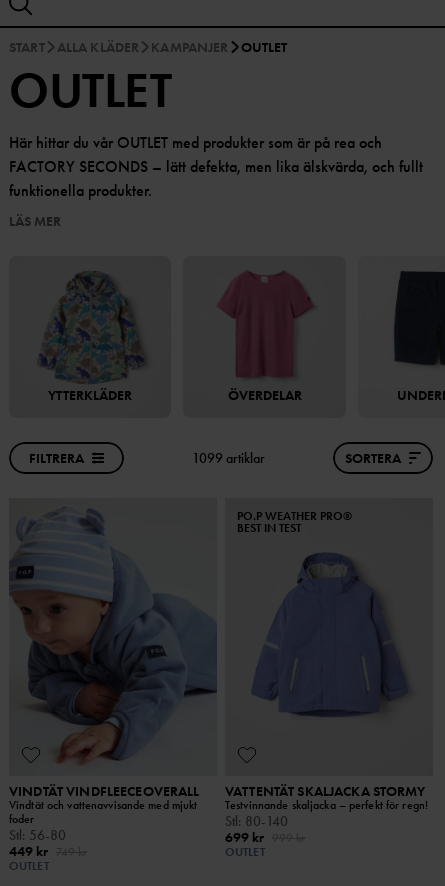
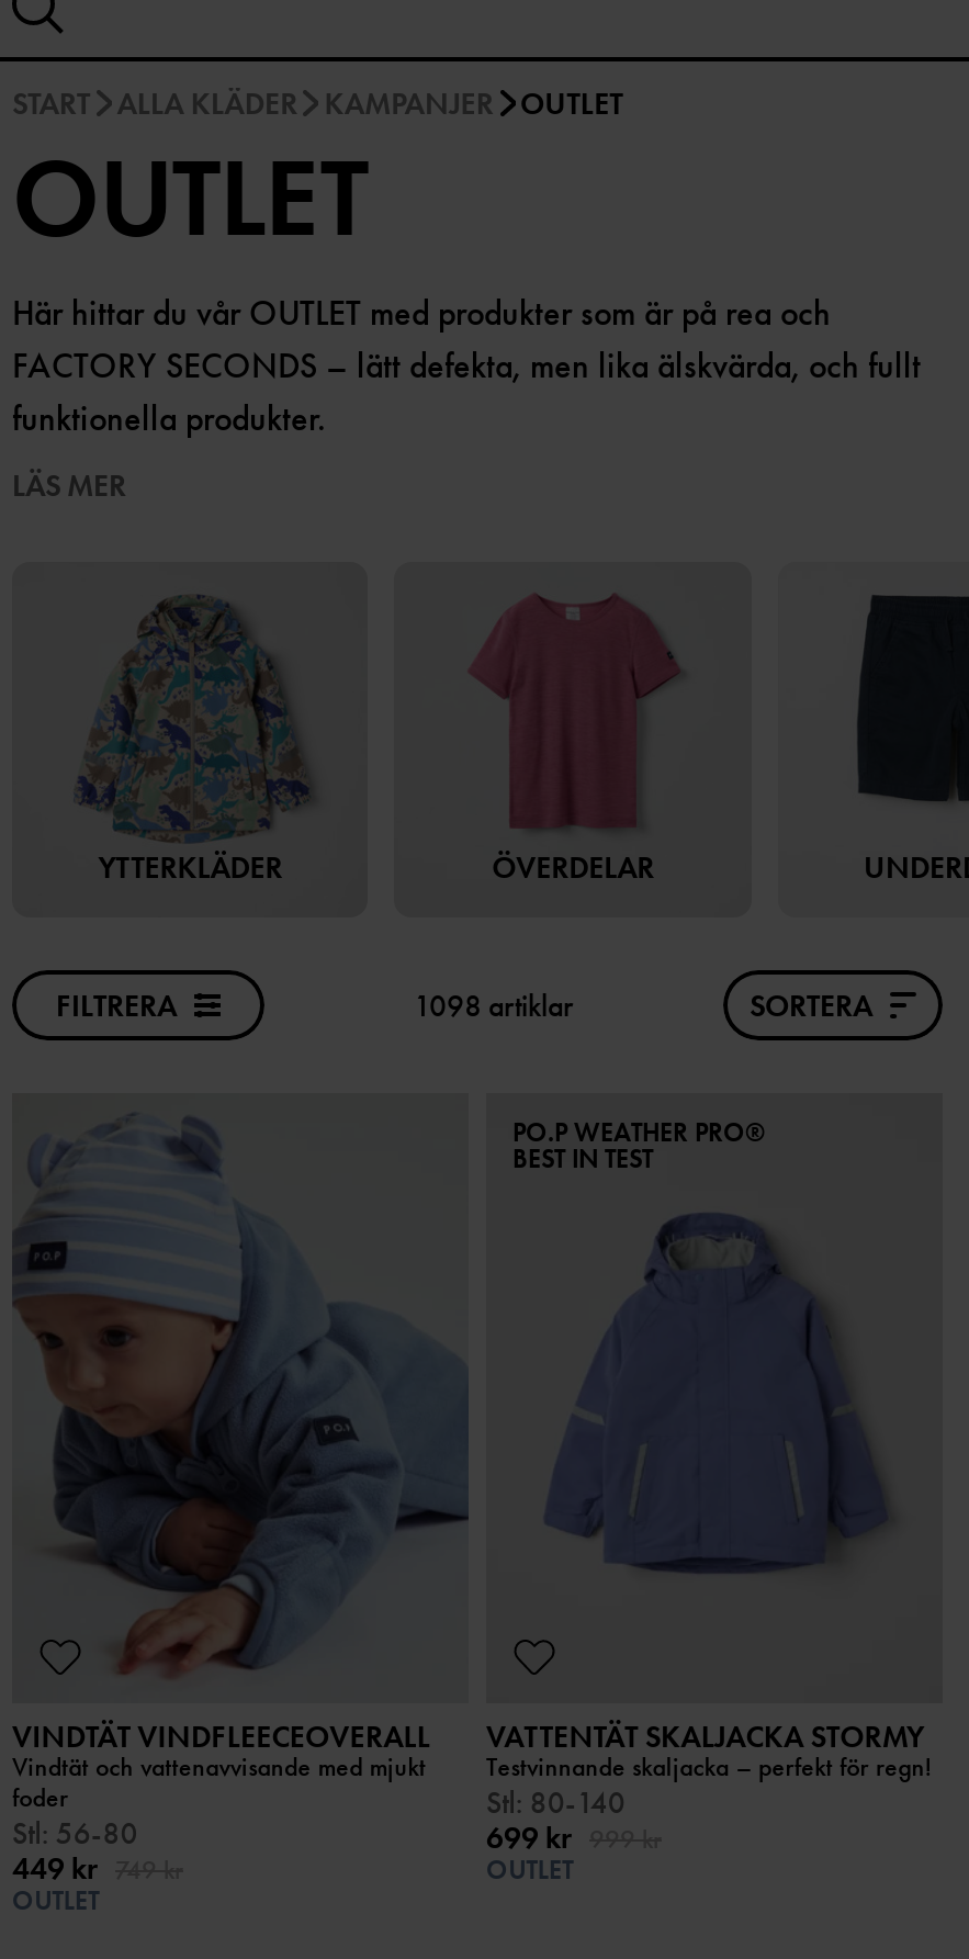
[192,449,265,467] 1099 artiklar -> [414,986,574,1026] 1098 artiklar

